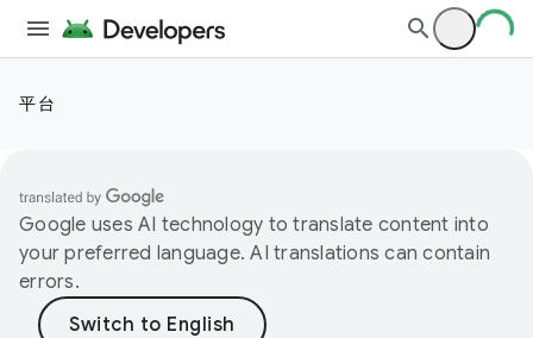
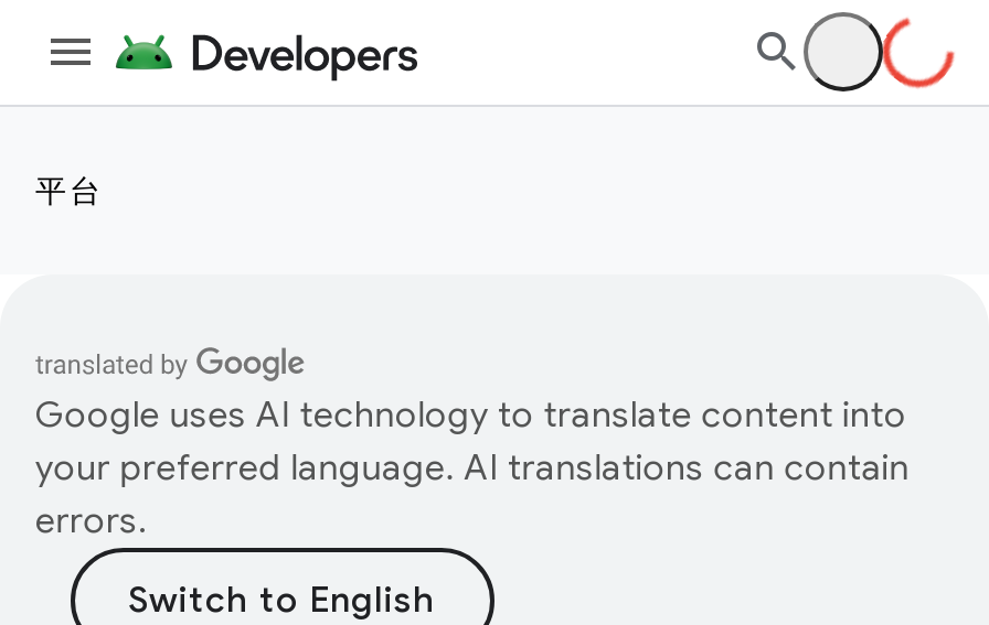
[475,7,515,48] [image] -> [881,14,956,91] [image]

